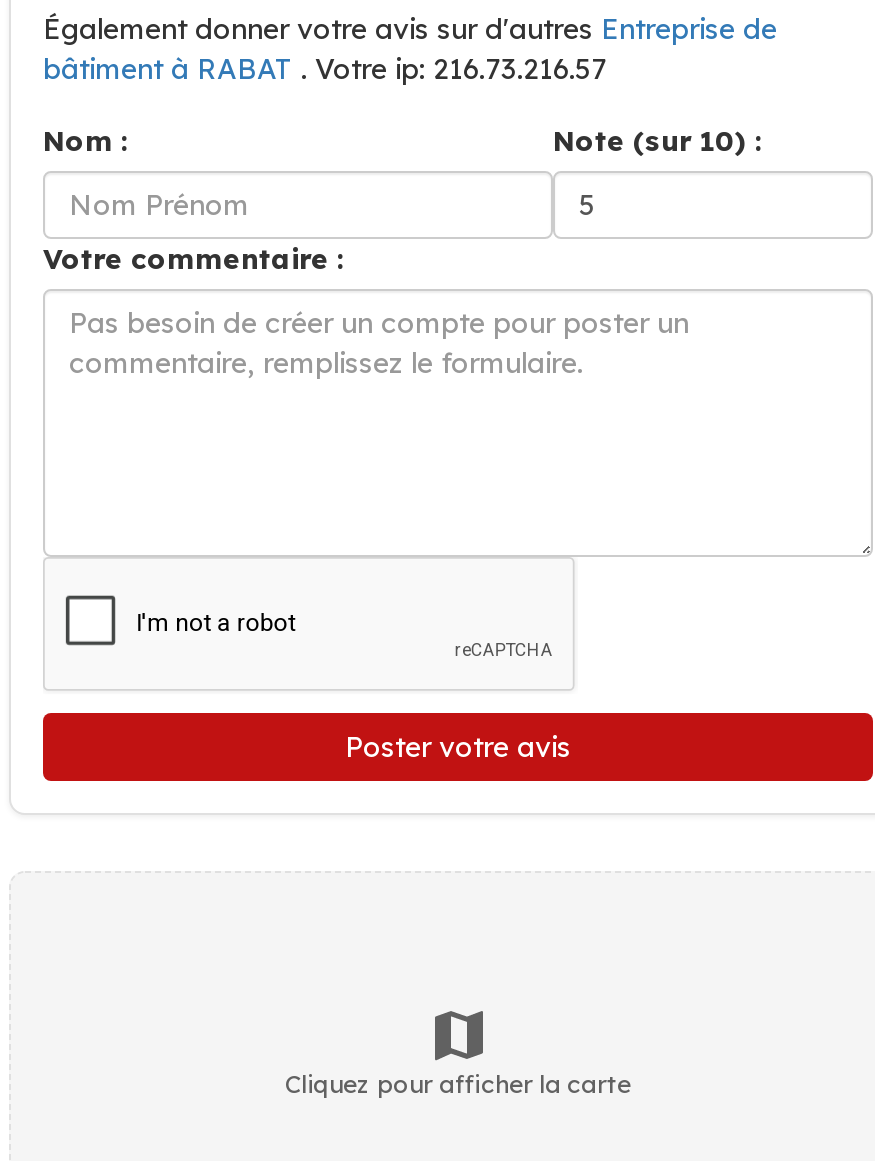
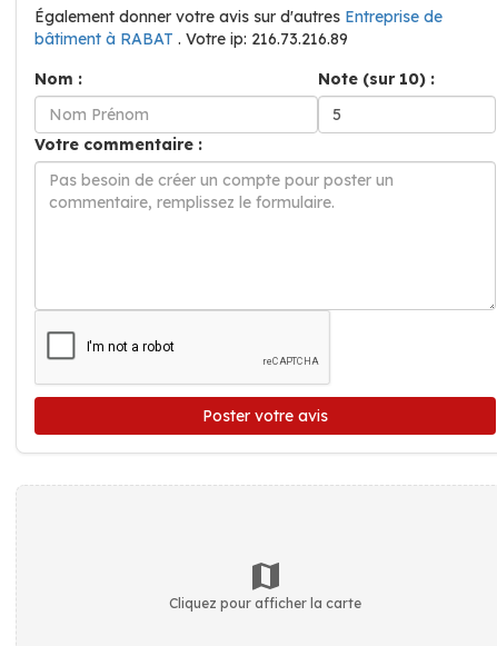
[43,51,607,87] bâtiment à RABAT. Votre ip: 216.73.216.57 -> [34,29,348,49] bâtiment à RABAT. Votre ip: 216.73.216.89

